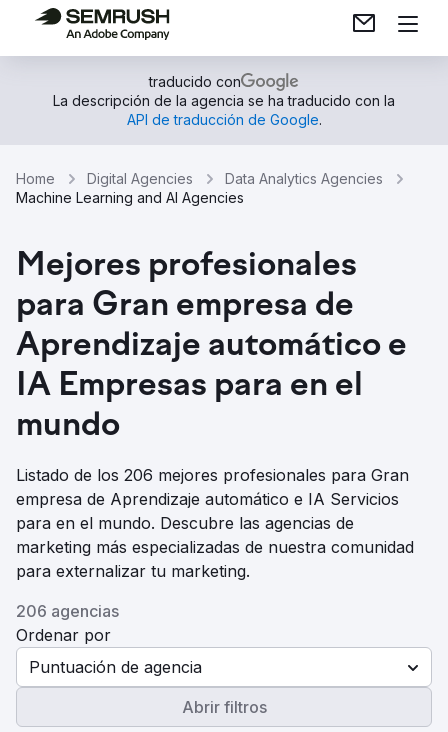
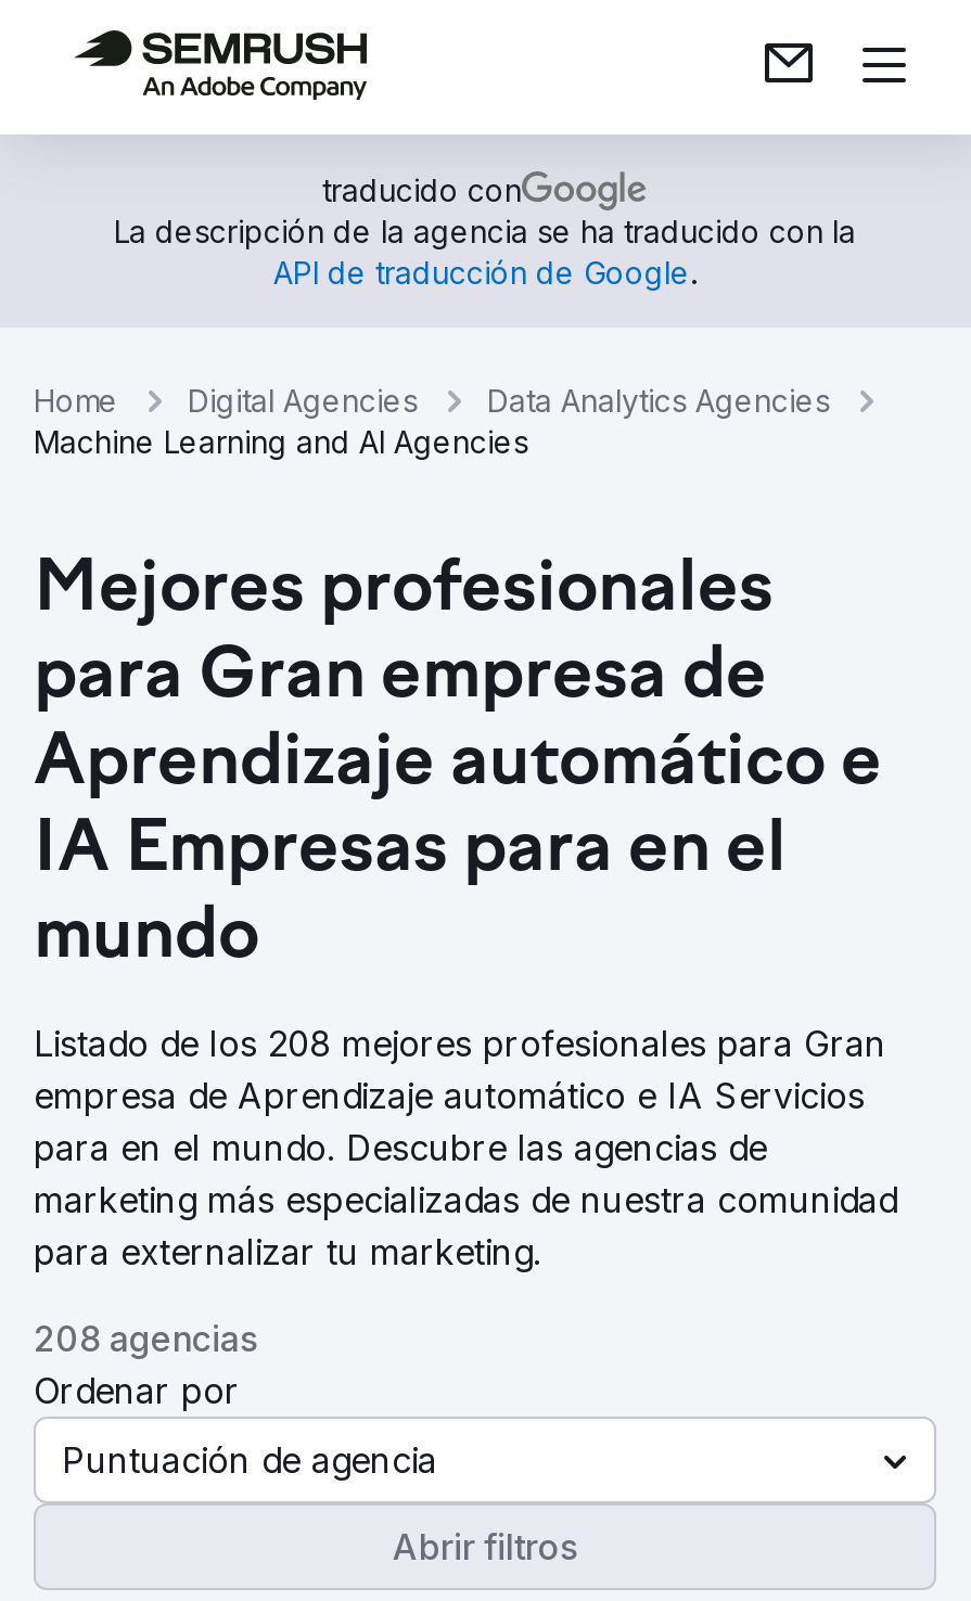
[16,465,409,485] Listado de los 206 mejores profesionales para Gran -> [34,1022,886,1065] Listado de los 208 mejores profesionales para Gran
[16,601,119,621] 206 agencias -> [34,1317,257,1360] 208 agencias

